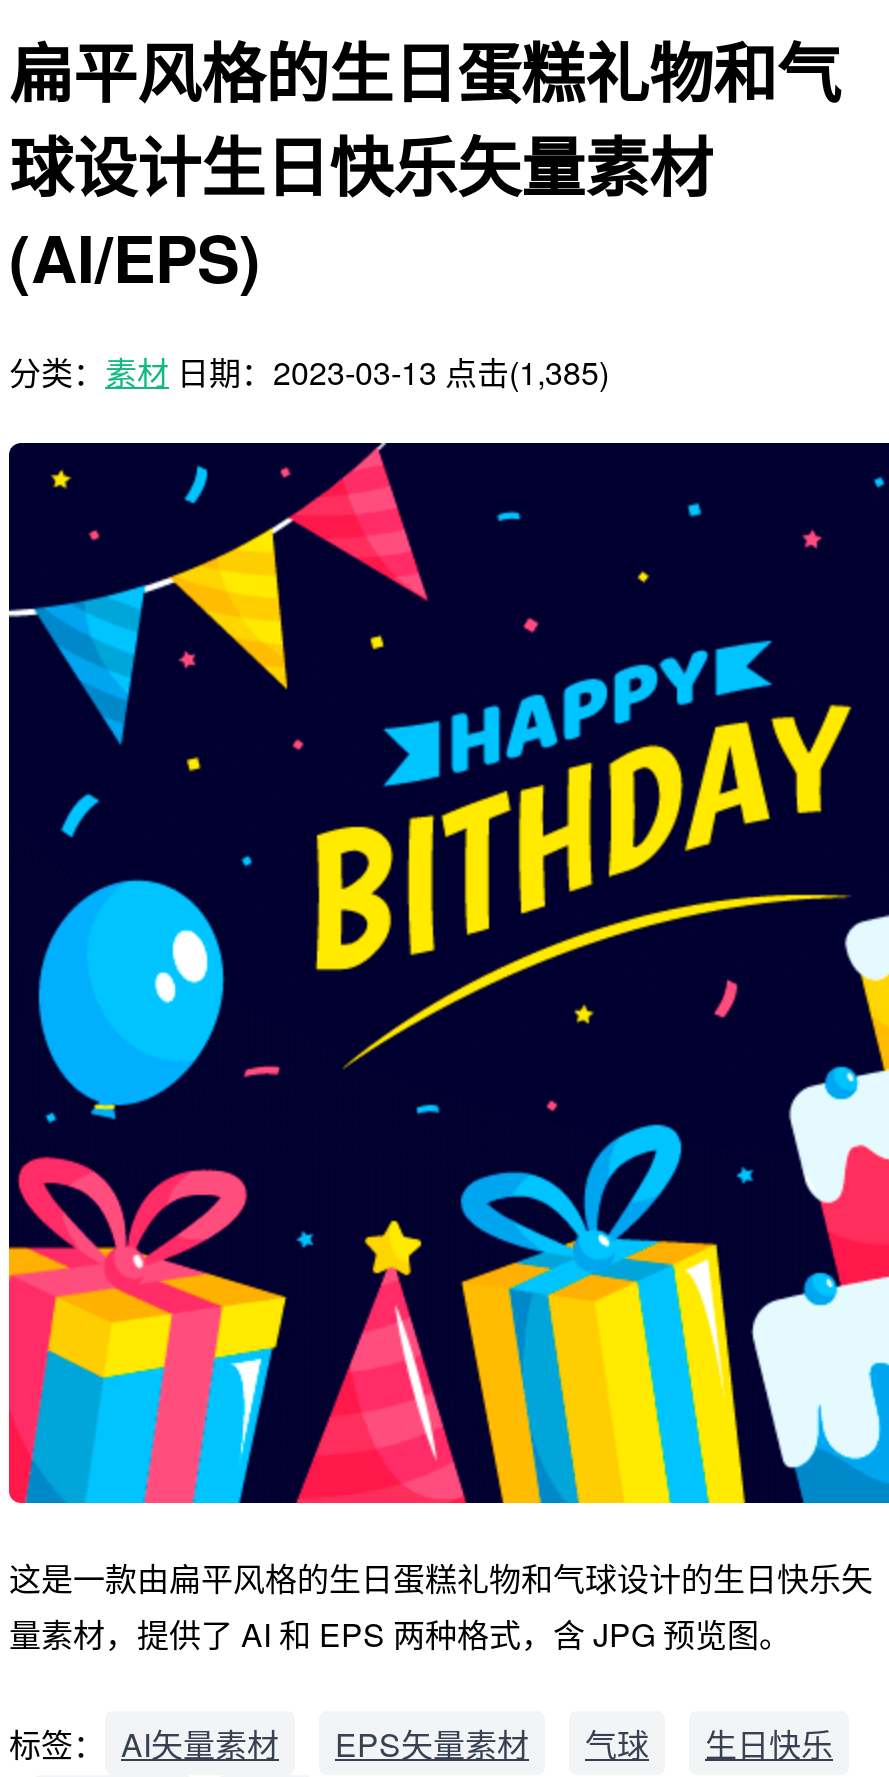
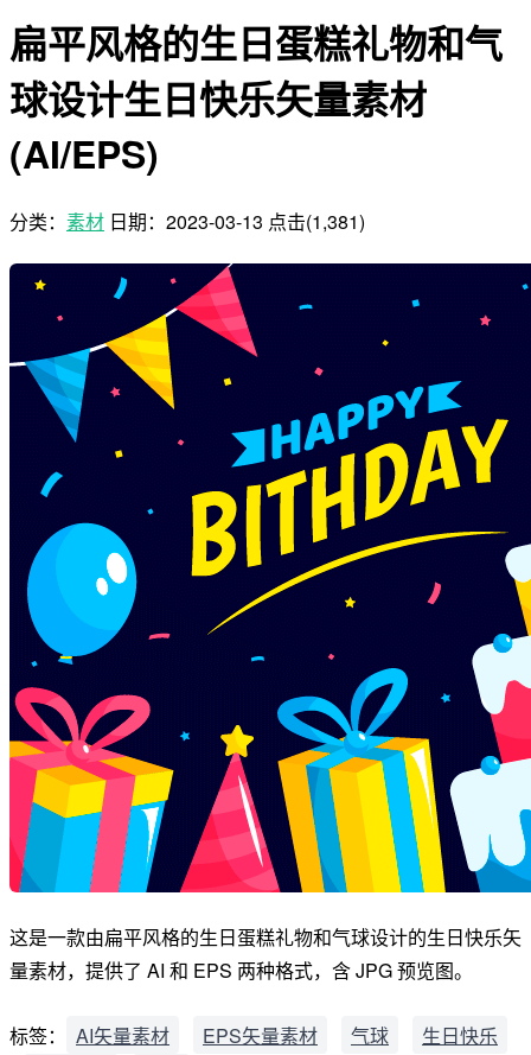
[9,349,609,395] 分类：素材 日期：2023-03-13 点击(1,385) -> [9,208,365,235] 分类：素材 日期：2023-03-13 点击(1,381)

